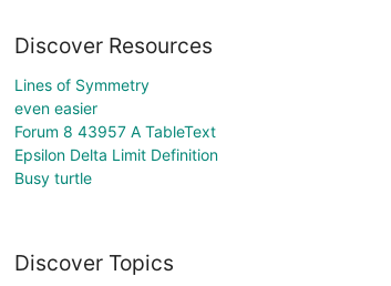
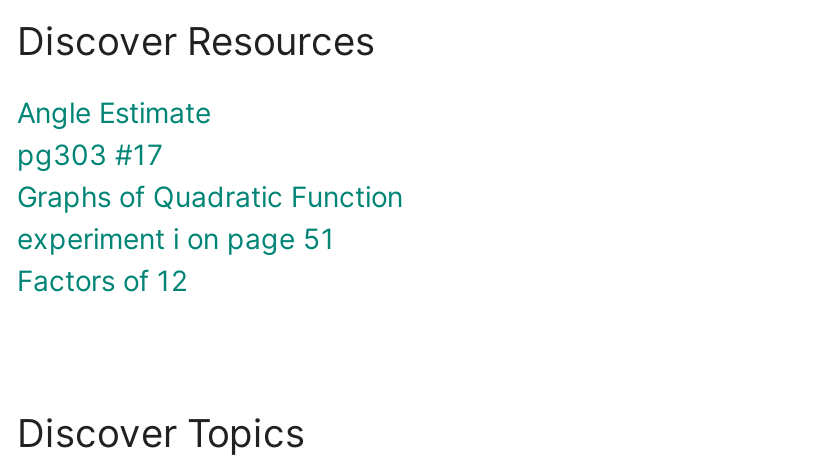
[14,76,218,188] Lines of Symmetry | even easier | Forum 8 43957 A TableText | Epsilon Delta Limit Definition | Busy turtle -> [17,96,403,298] Angle Estimate | pg303 #17 | Graphs of Quadratic Function | experiment i on page 51 | Factors of 12

